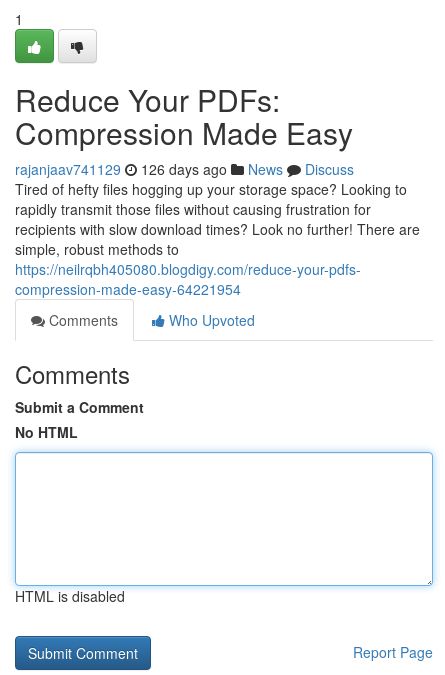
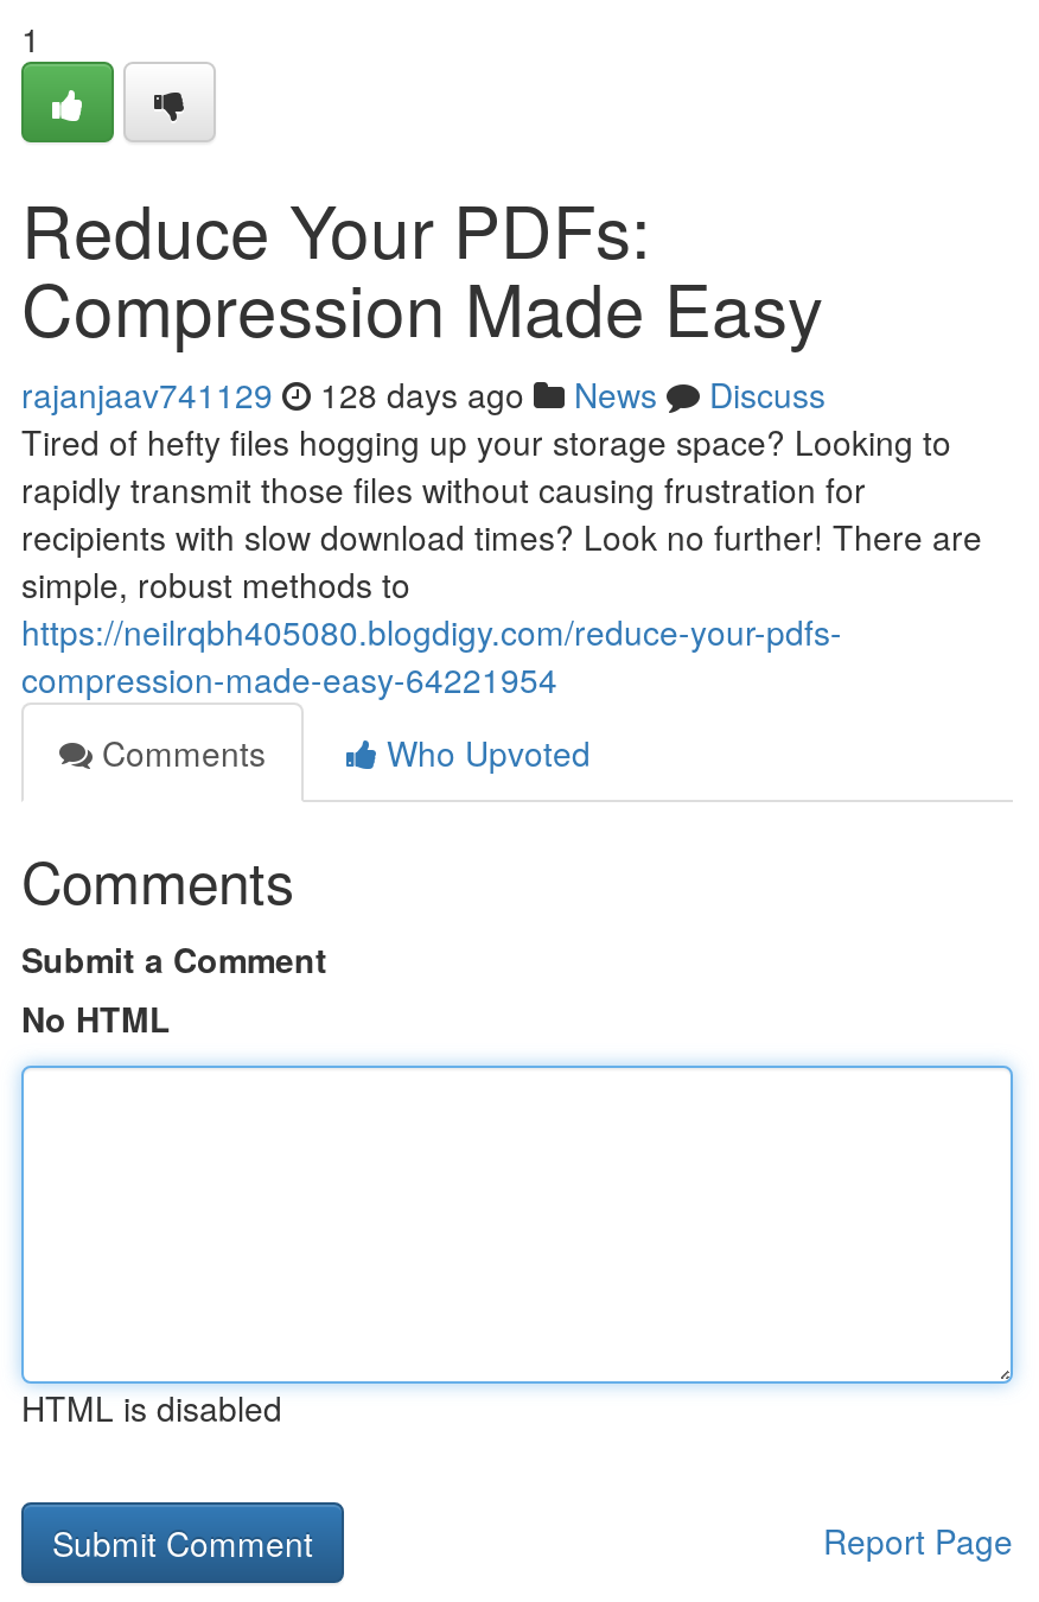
[15,159,354,179] rajanjaav741129 126 days ago News Discuss -> [21,370,826,418] rajanjaav741129 128 days ago News Discuss

